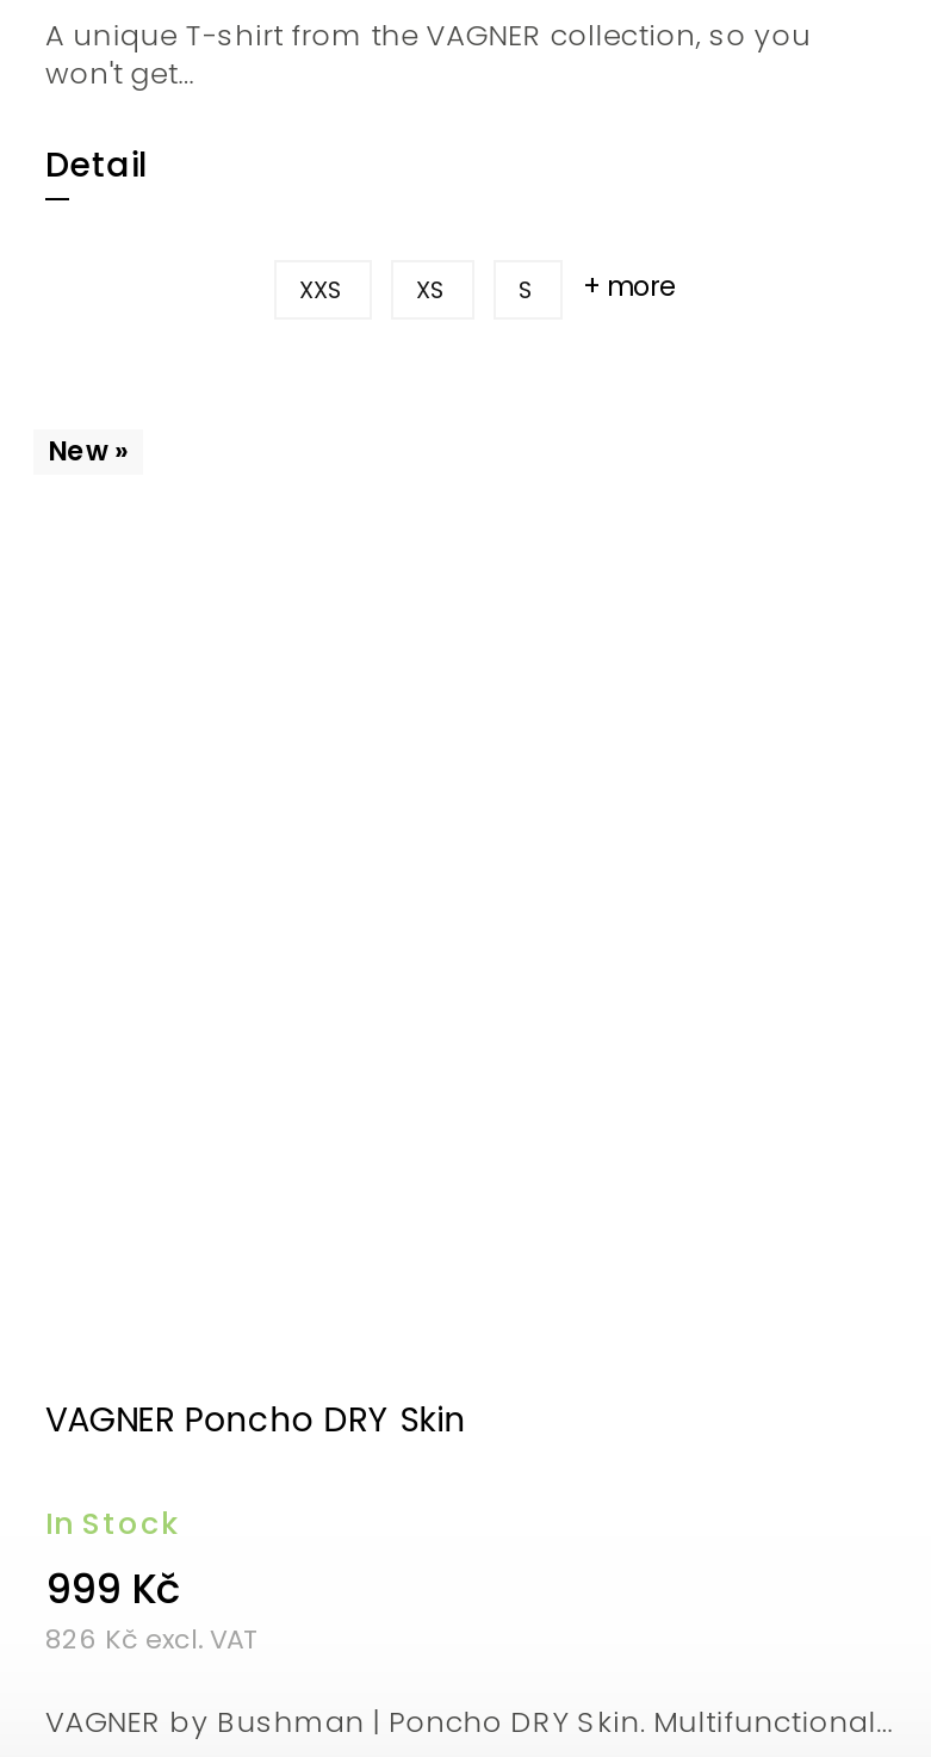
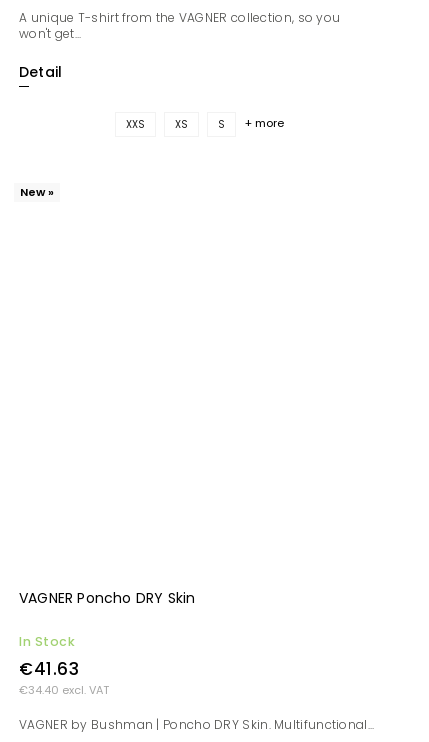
[45,1561,184,1618] 999 Kč -> [19,657,79,681] €41.63
[45,1621,257,1659] 826 Kč excl. VAT -> [19,682,109,698] €34.40 excl. VAT

